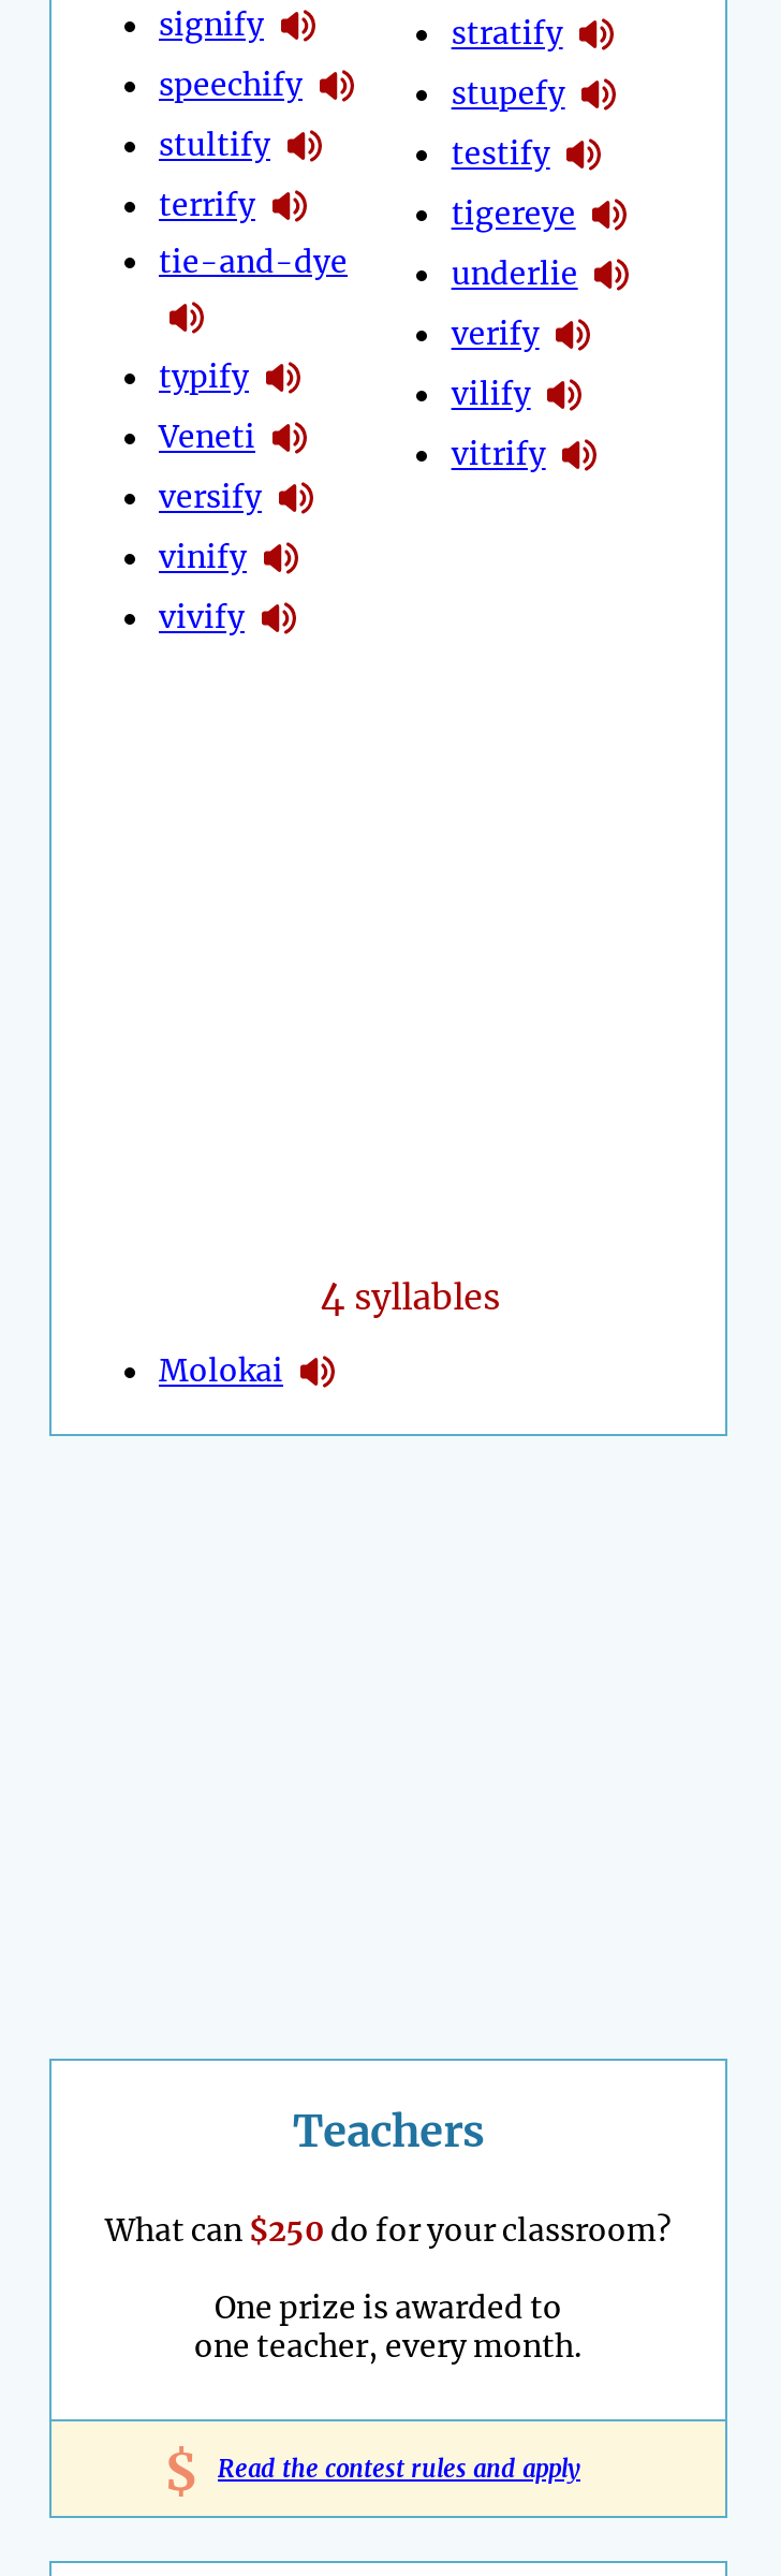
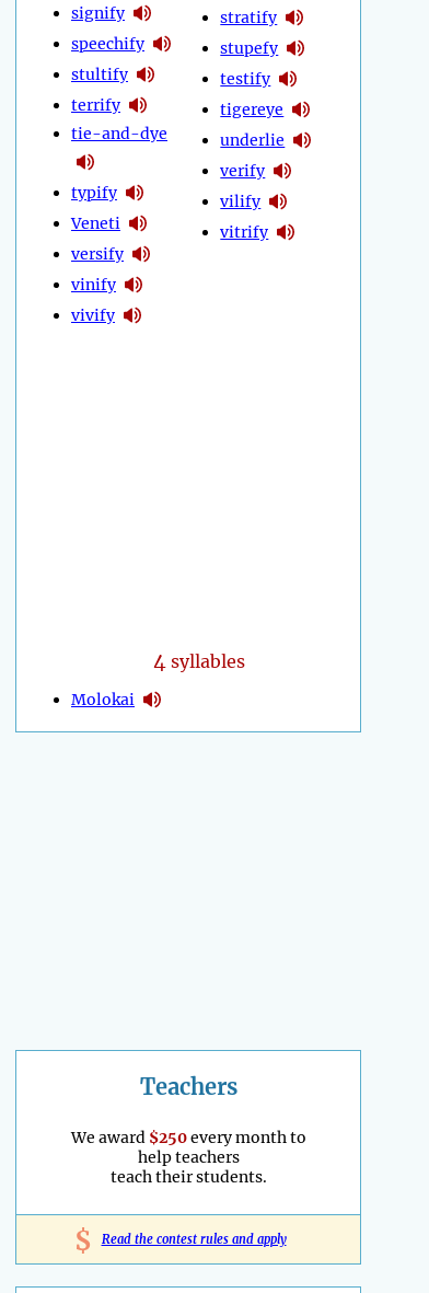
[105,2212,672,2366] What can $250 do for your classroom? | One prize is awarded to | one teacher, every month. -> [71,1128,306,1187] We award $250 every month to | help teachers | teach their students.

